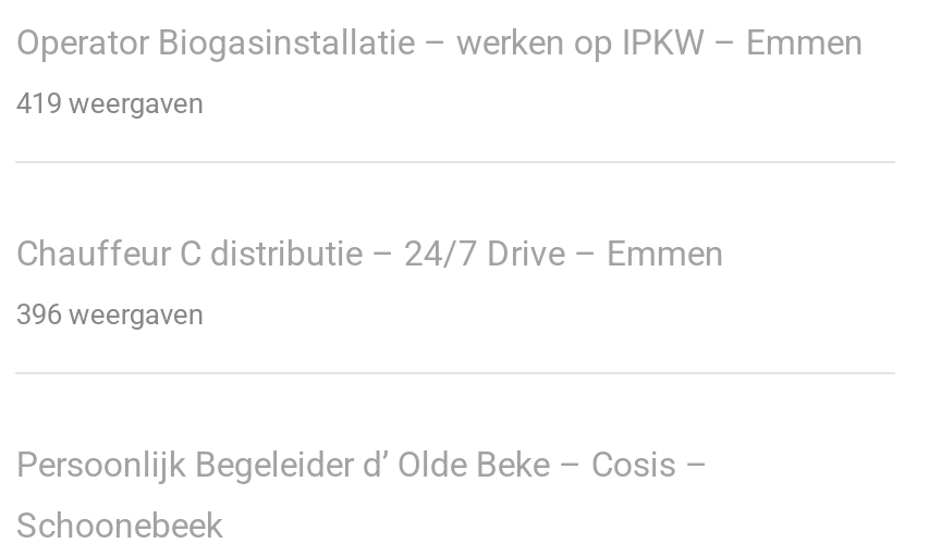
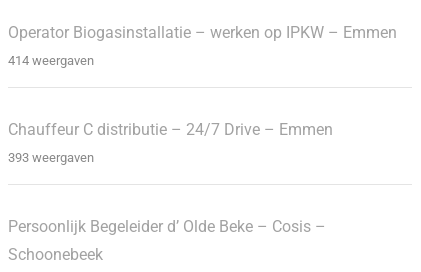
[16,87,203,120] 419 weergaven -> [8,53,94,68] 414 weergaven
[16,298,203,331] 396 weergaven -> [8,150,94,165] 393 weergaven

